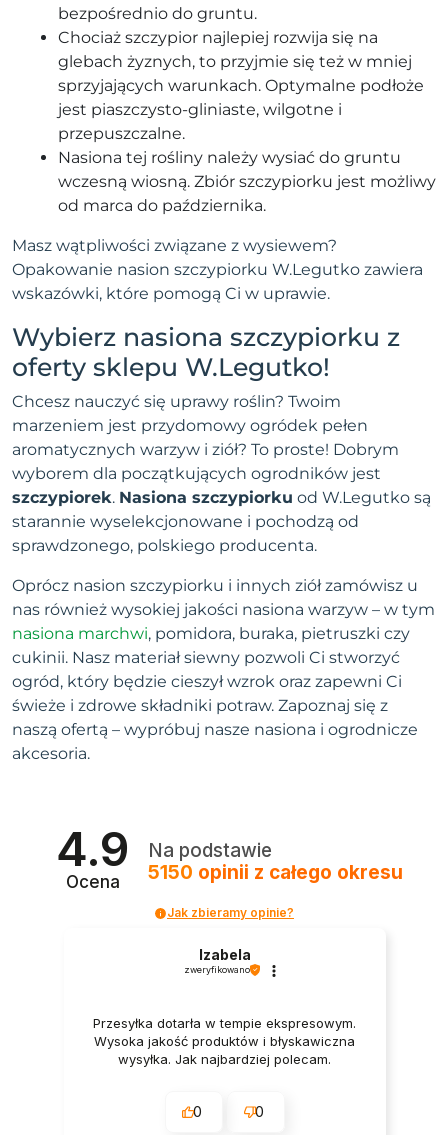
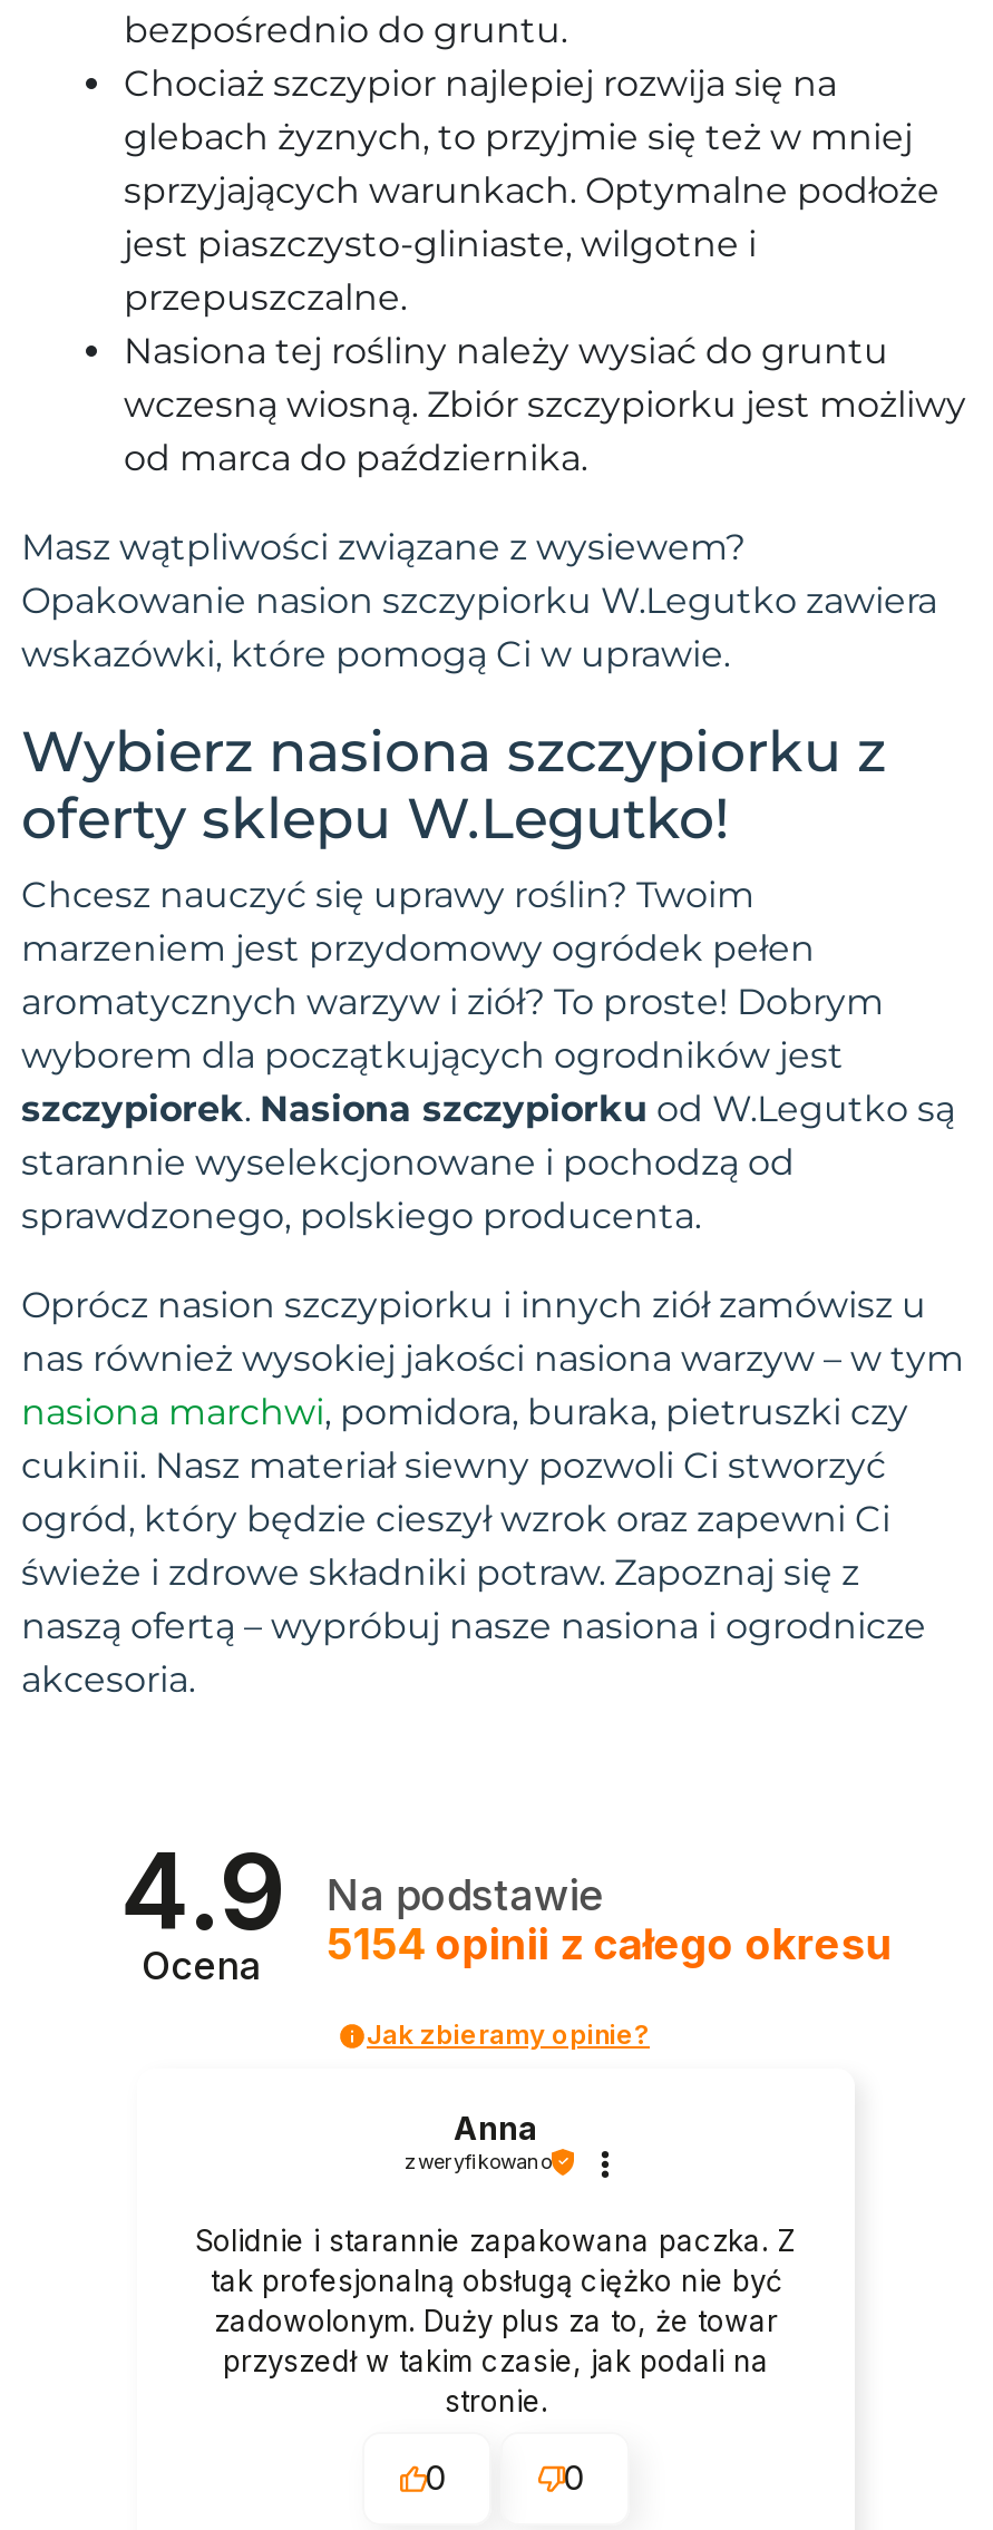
[148,861,403,884] 5150 opinii z całego okresu -> [326,1918,892,1970] 5154 opinii z całego okresu
[199,946,251,963] Izabela -> [454,2109,538,2147] Anna
[93,1015,356,1067] Przesyłka dotarła w tempie ekspresowym. | Wysoka jakość produktów i błyskawiczna | wysyłka. Jak najbardziej polecam. -> [195,2222,797,2418] Solidnie i starannie zapakowana paczka. Z | tak profesjonalną obsługą ciężko nie być | zadowolonym. Duży plus za to, że towar | przyszedł w takim czasie, jak podali na | stronie.

